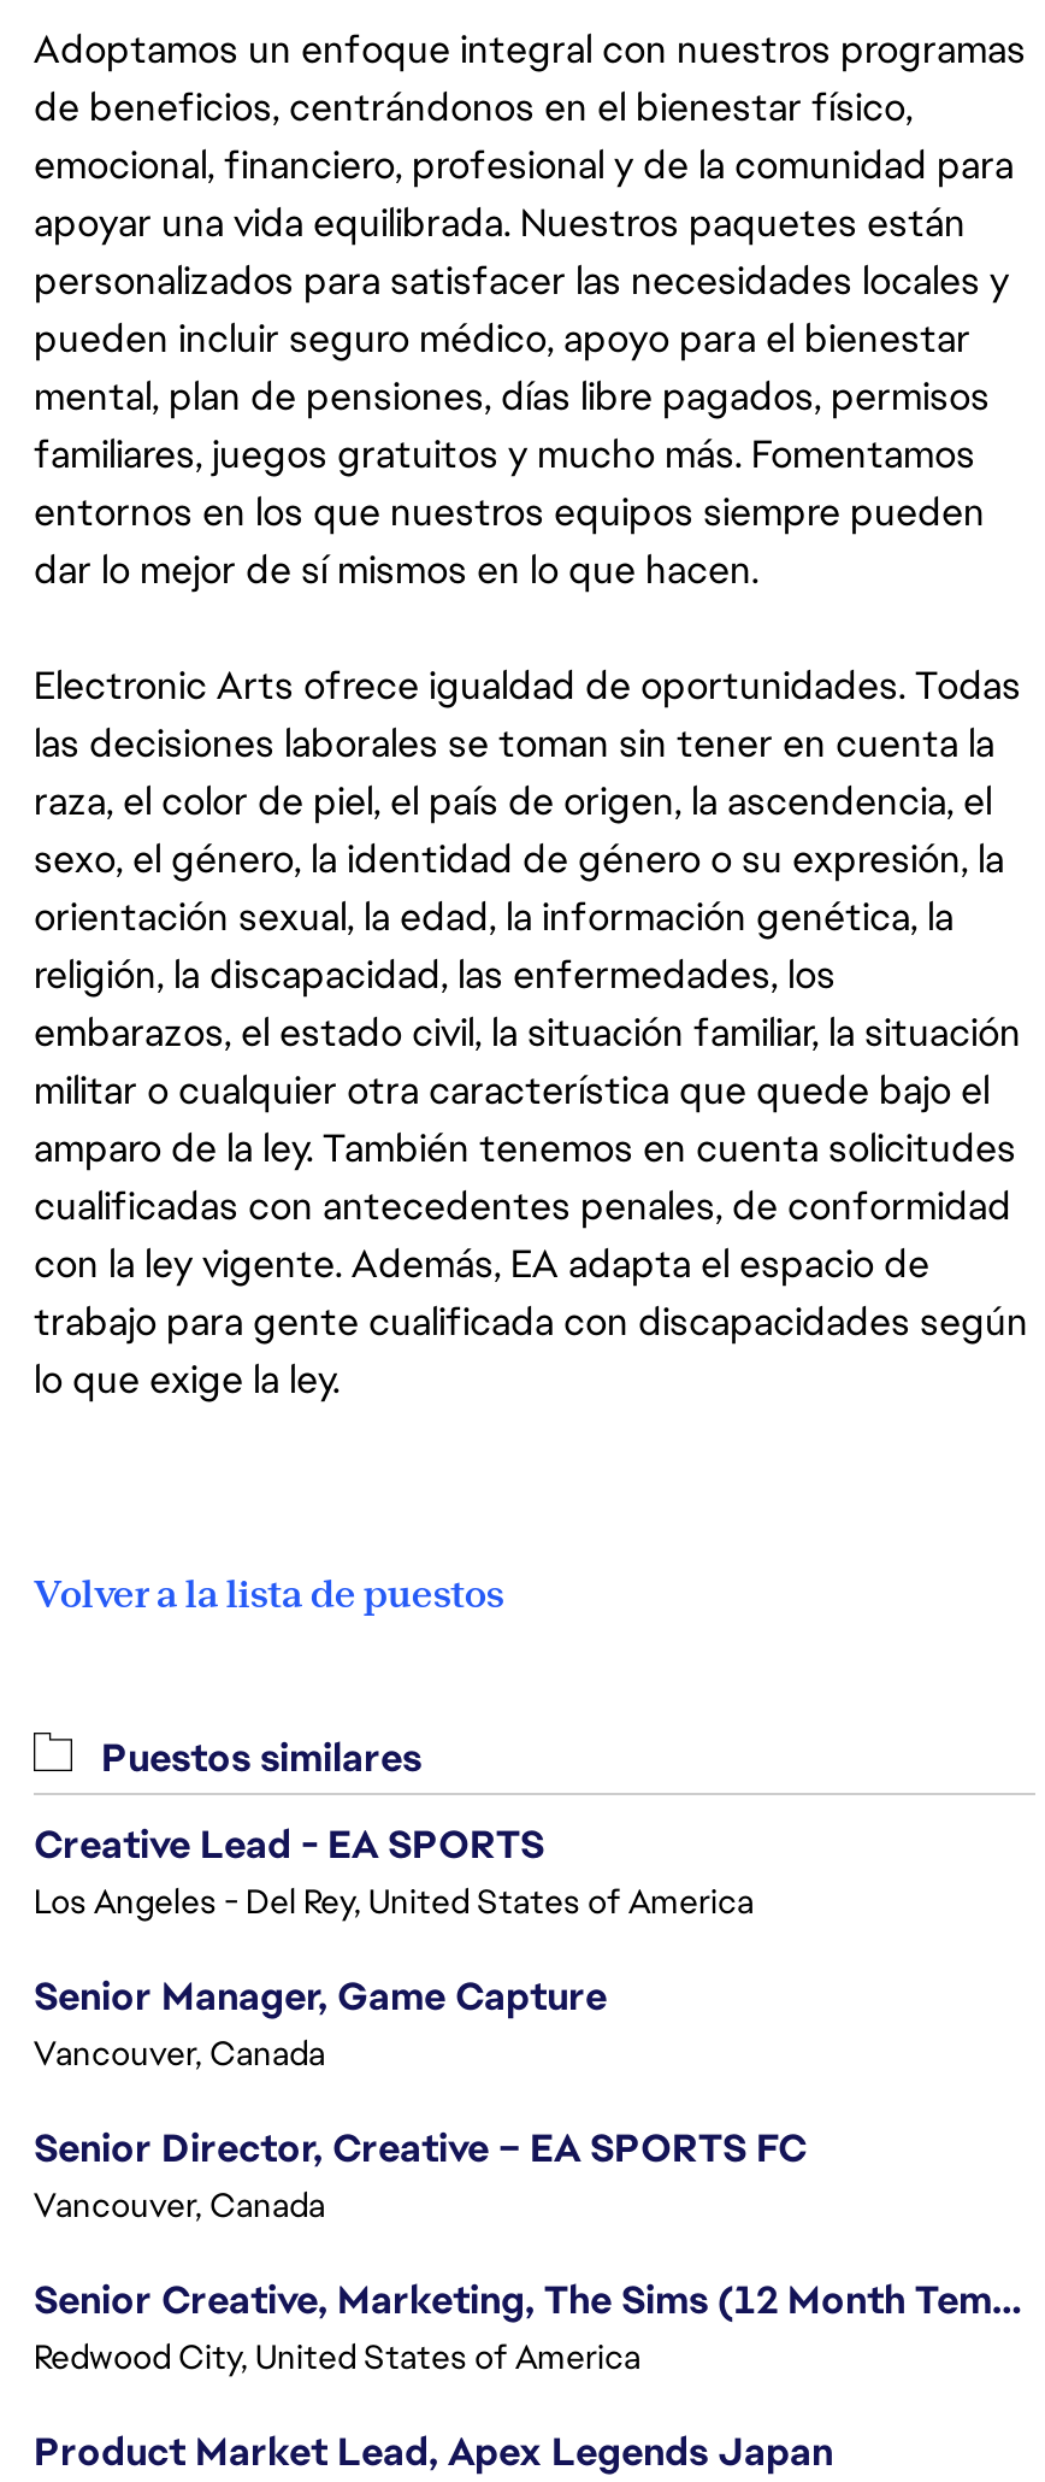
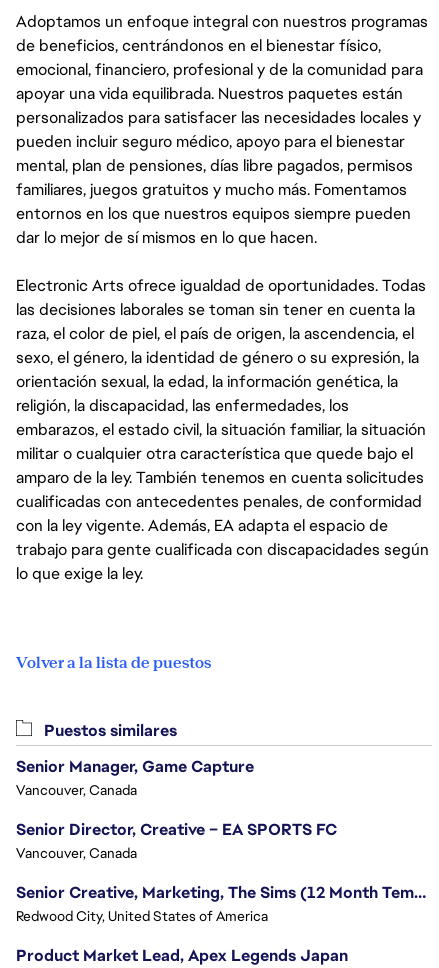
[34,1819,754,1923] Creative Lead - EA SPORTS | Los Angeles - Del Rey, United States of America -> none

